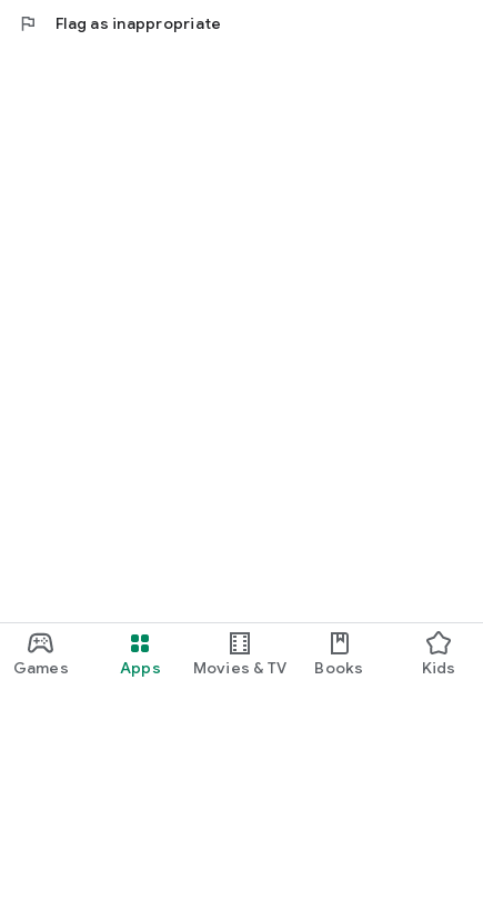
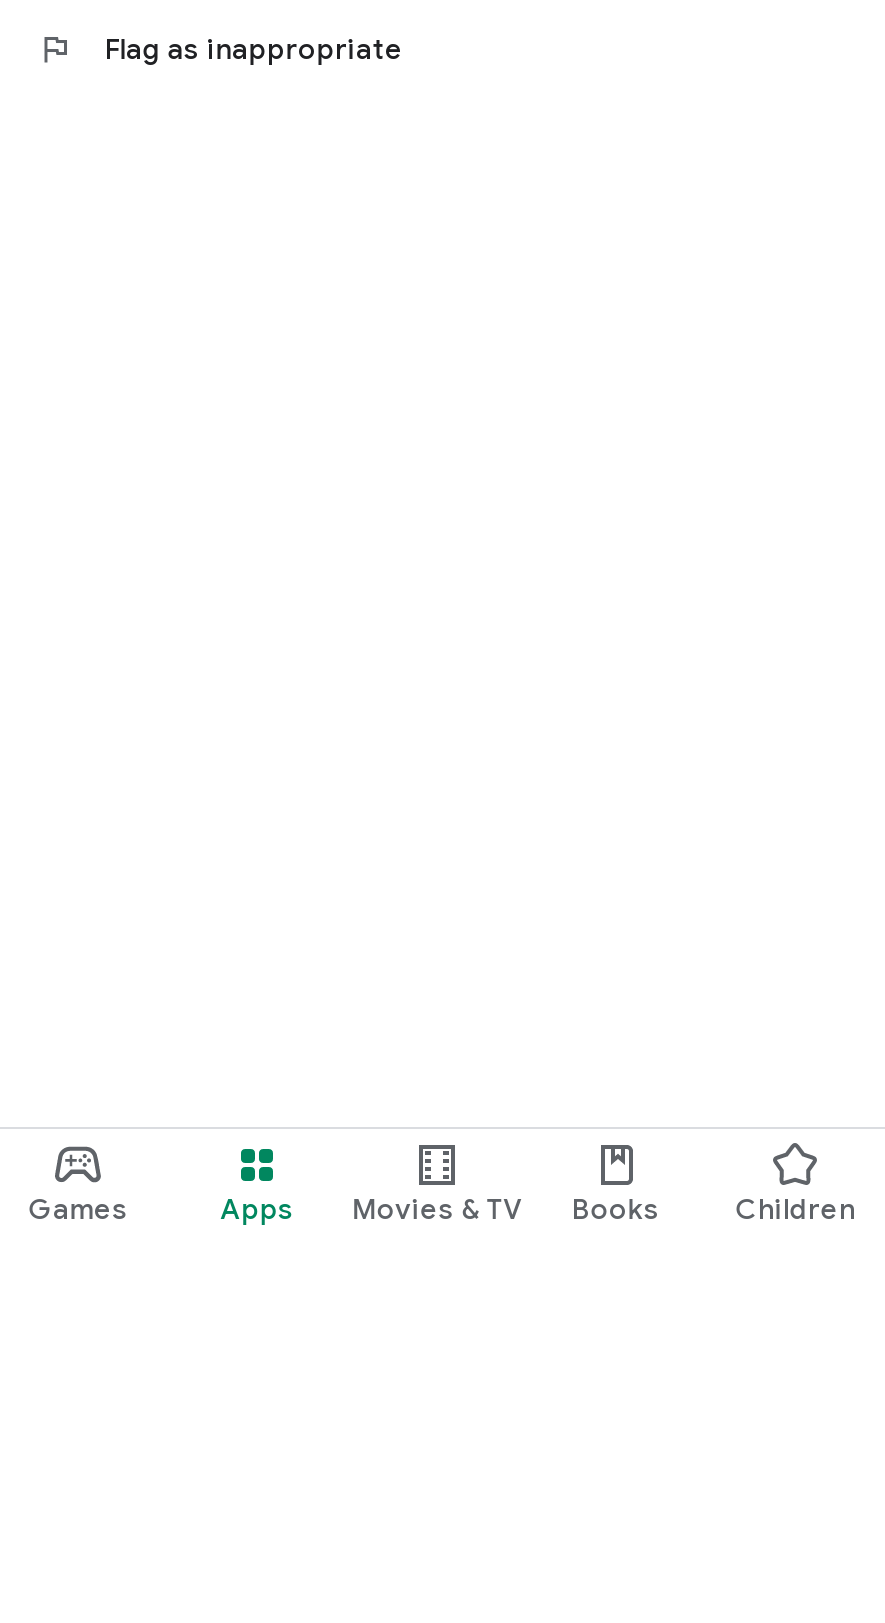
[422,657,456,677] Kids -> [735,1190,855,1226] Children

